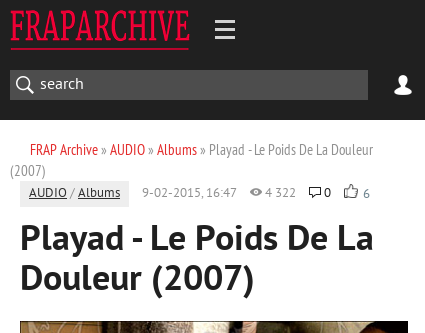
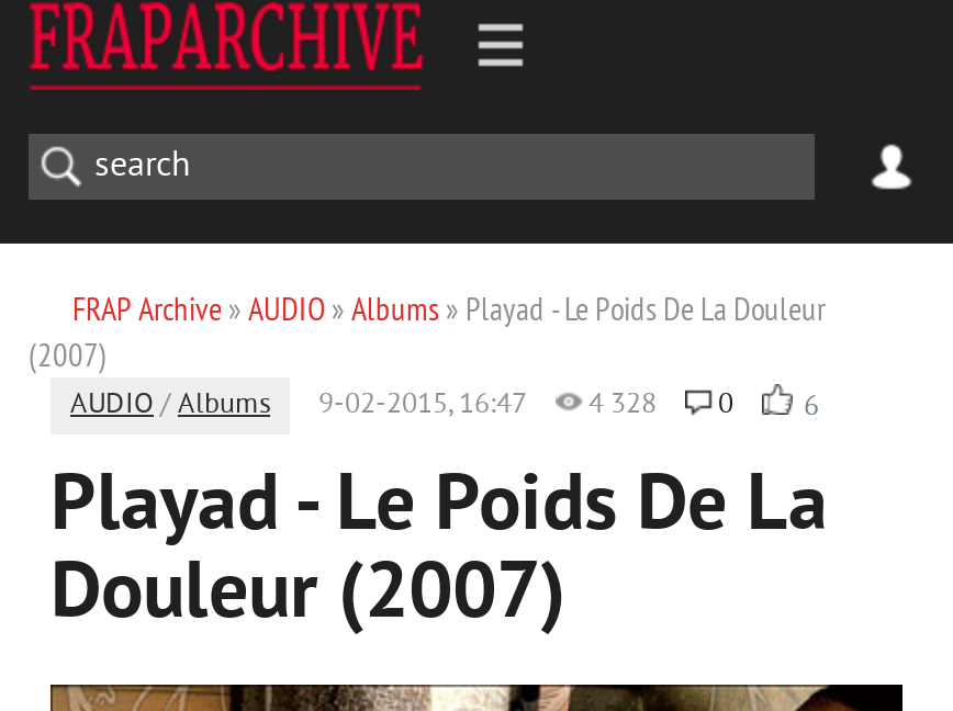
[29,186,370,203] AUDIO / Albums 9-02-2015, 16:47 4 322 0 6 -> [70,388,819,426] AUDIO / Albums 9-02-2015, 16:47 4 328 0 6

